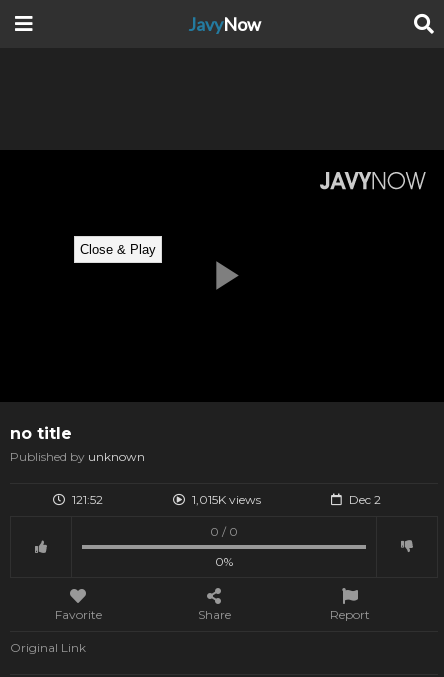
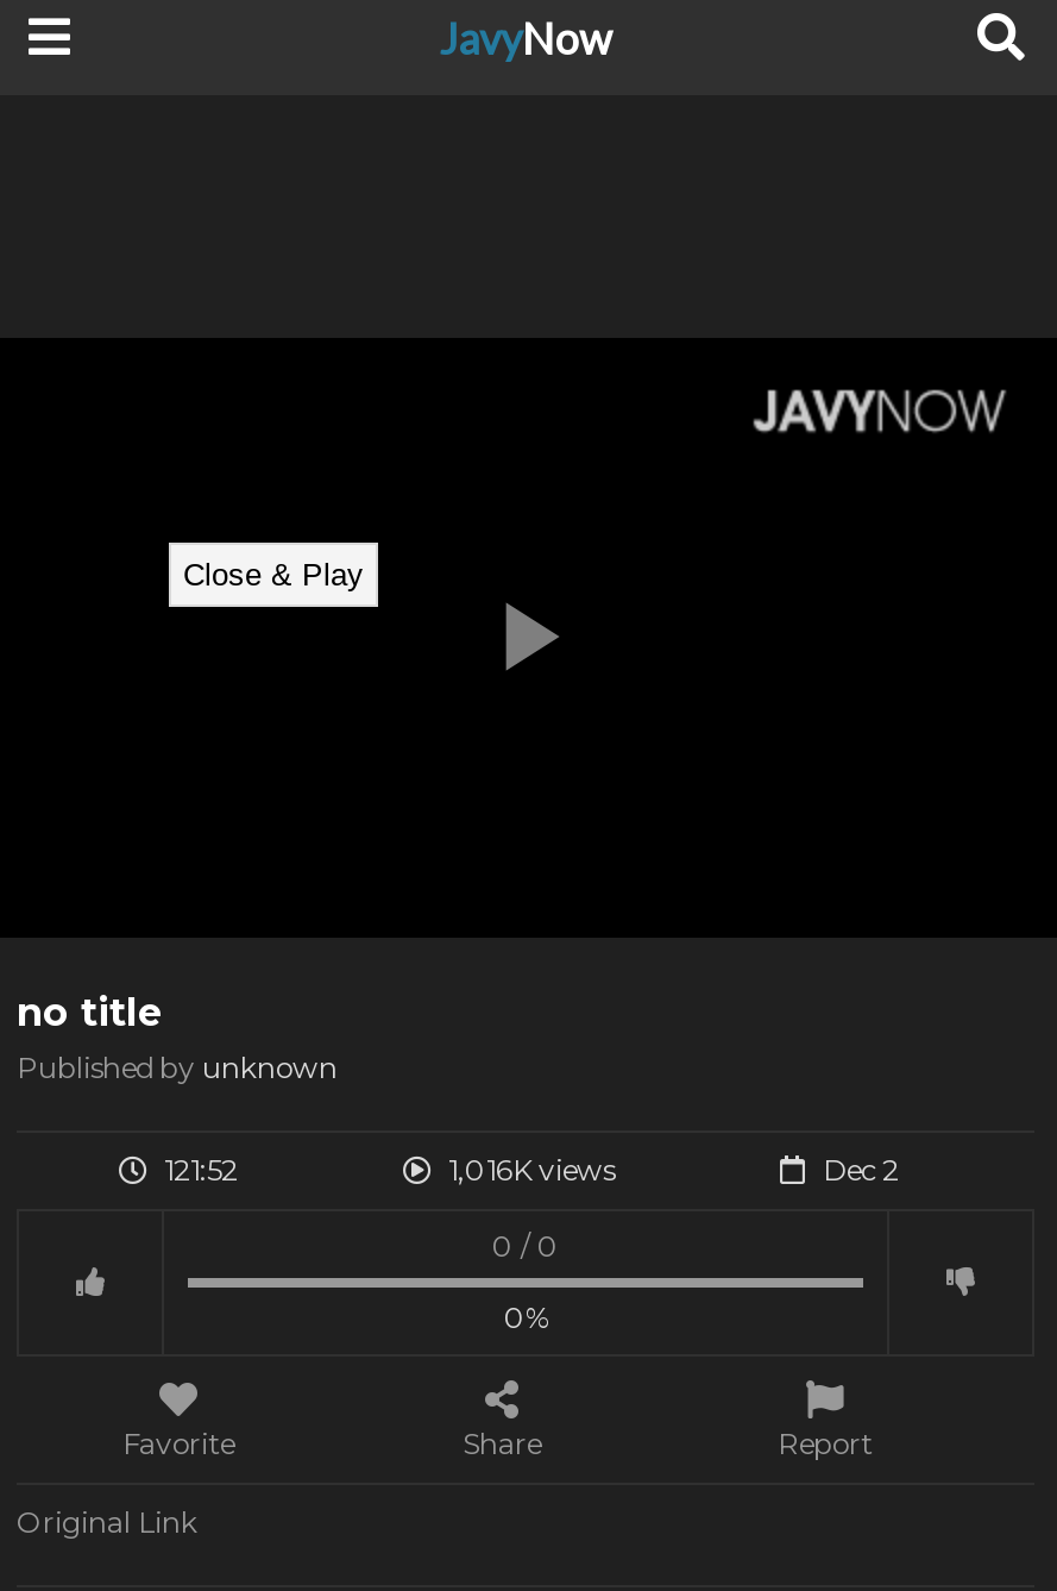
[192,492,261,507] 1,015K views -> [448,1152,615,1188] 1,016K views

